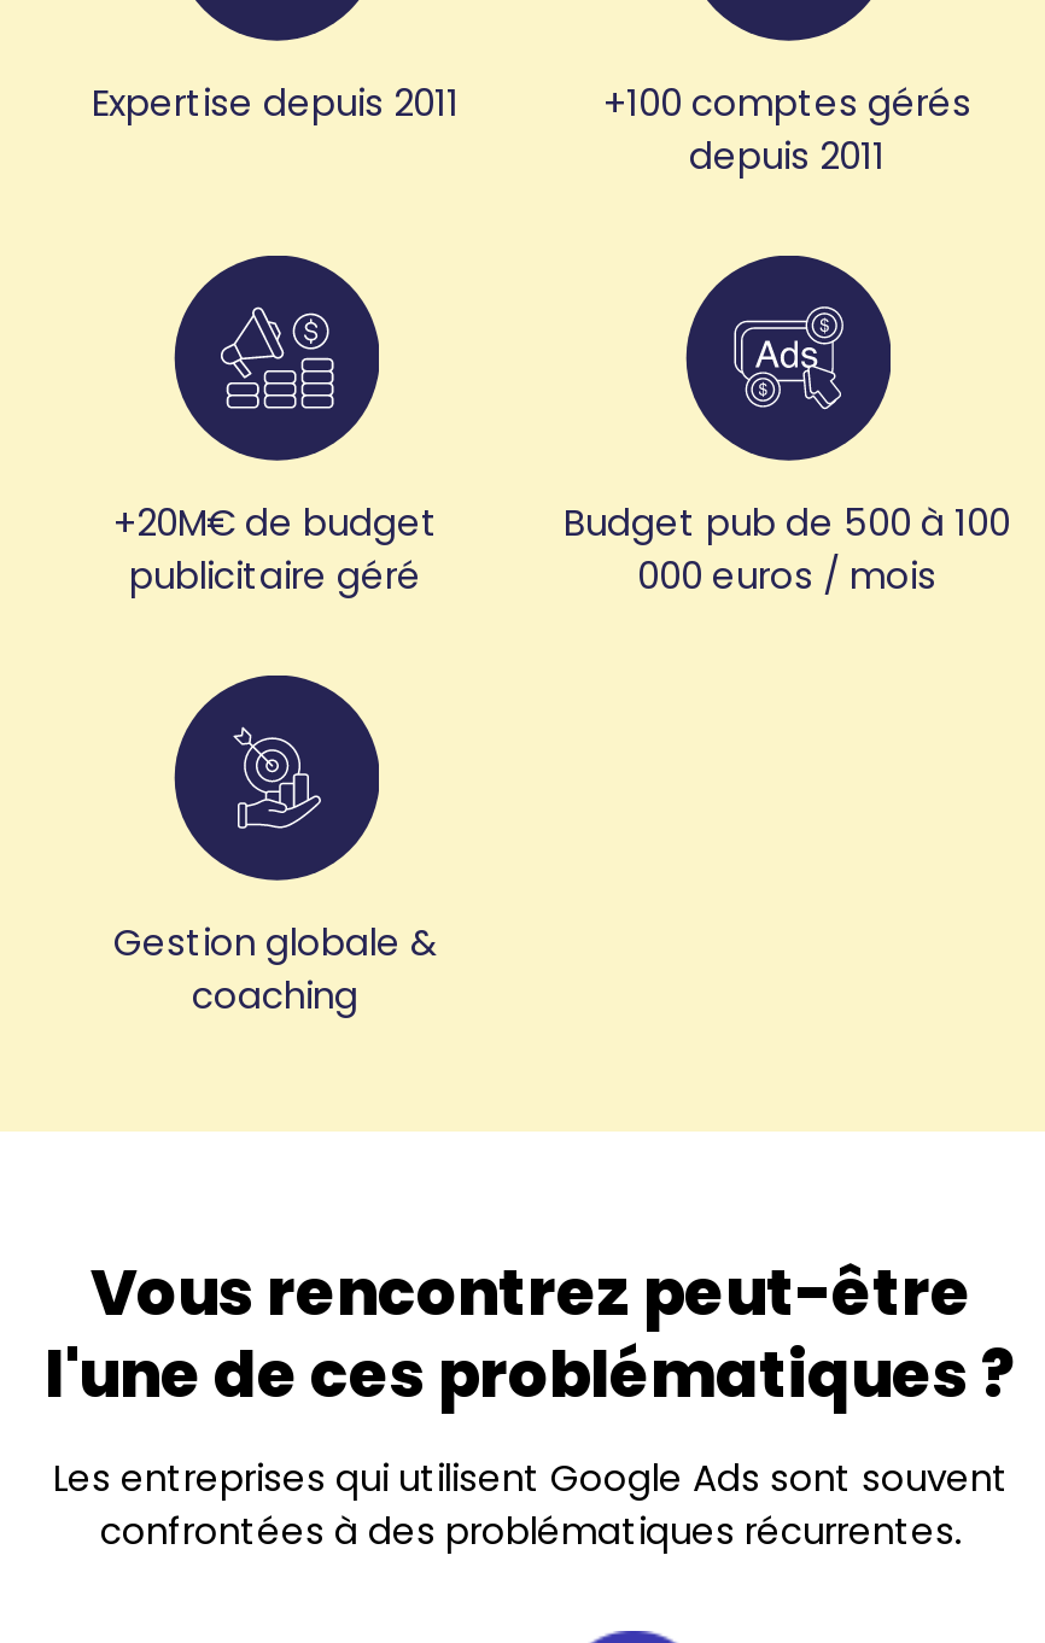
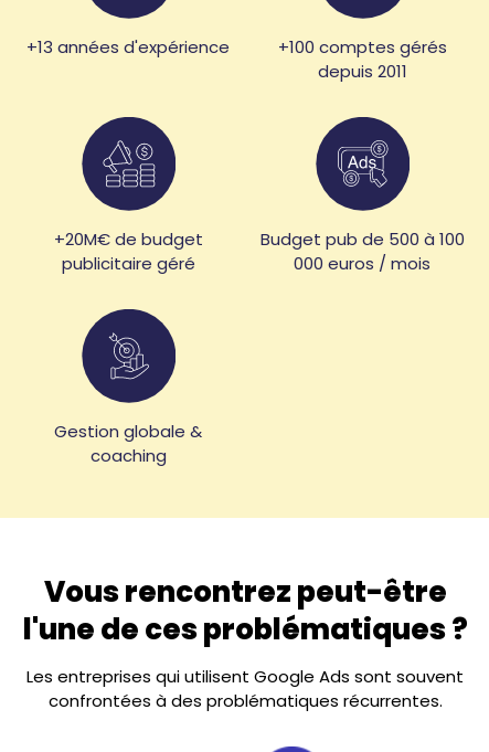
[92,77,459,128] Expertise depuis 2011 -> [26,35,230,59] +13 années d'expérience

